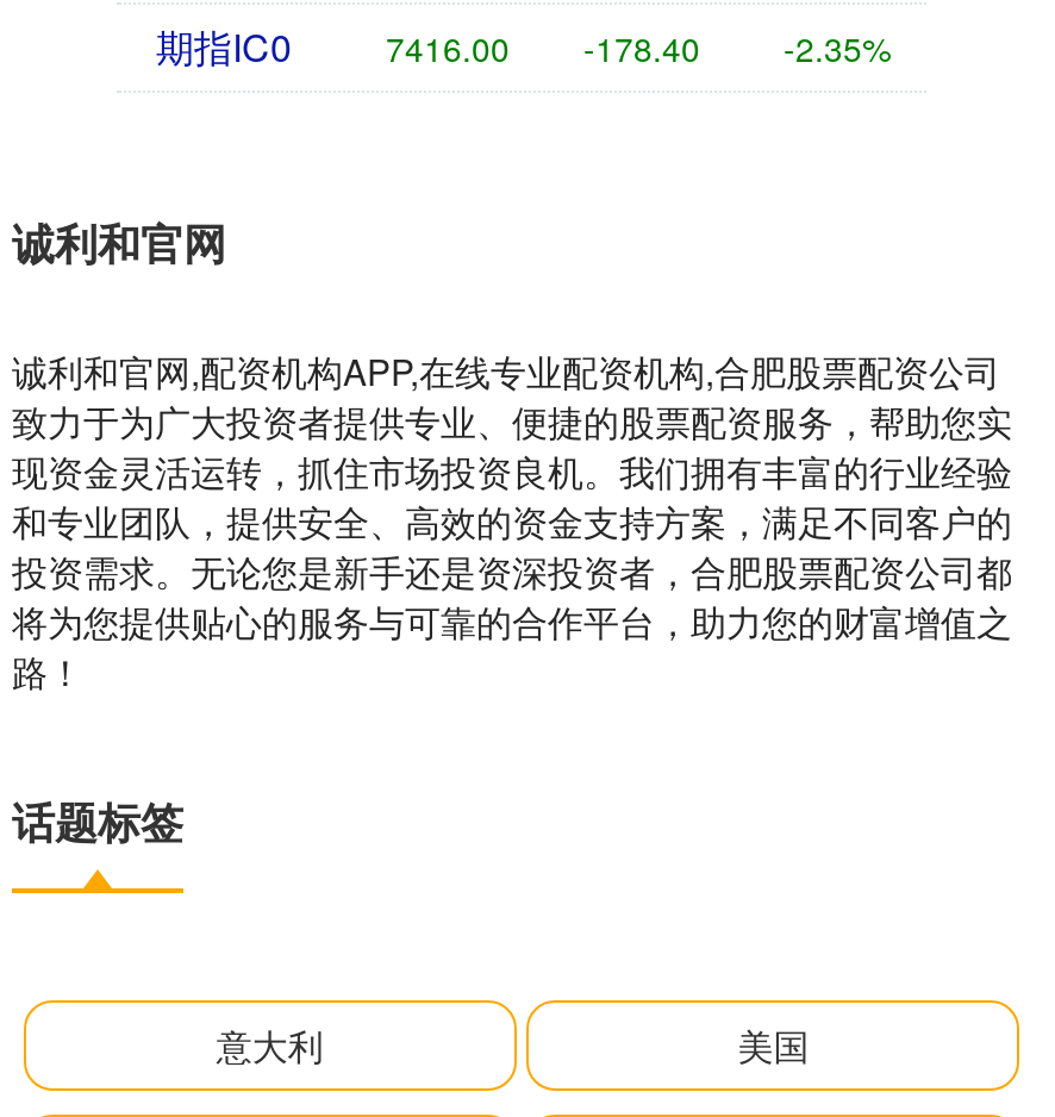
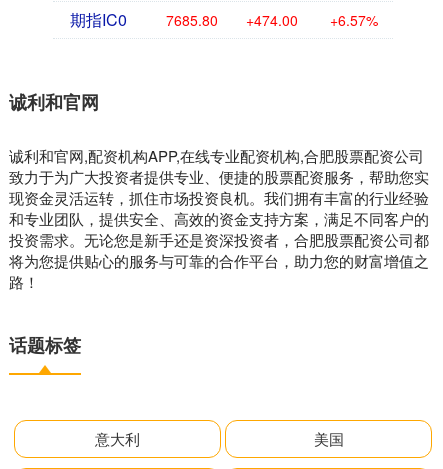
[386,25,510,72] 7416.00 -> [166,10,218,30] 7685.80
[583,25,700,72] -178.40 -> [246,10,298,30] +474.00
[784,25,891,72] -2.35% -> [330,10,378,30] +6.57%

